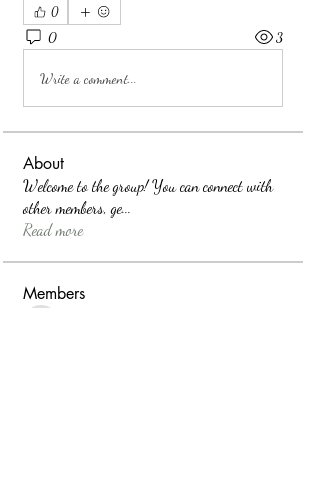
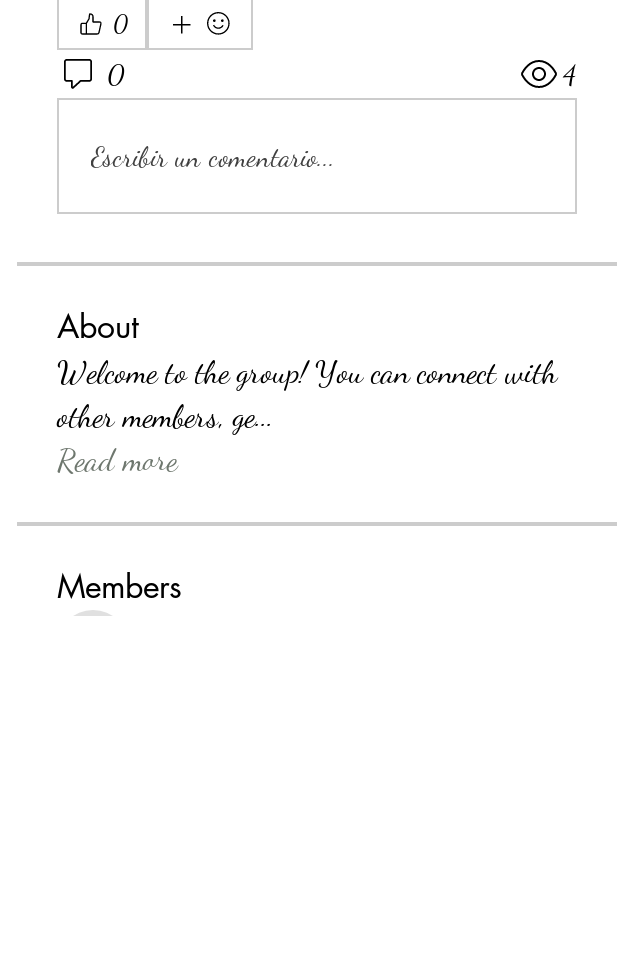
[276,28,283,45] 3 -> [563,57,577,91] 4
[40,69,137,86] Write a comment... -> [91,139,335,173] Escribir un comentario...

